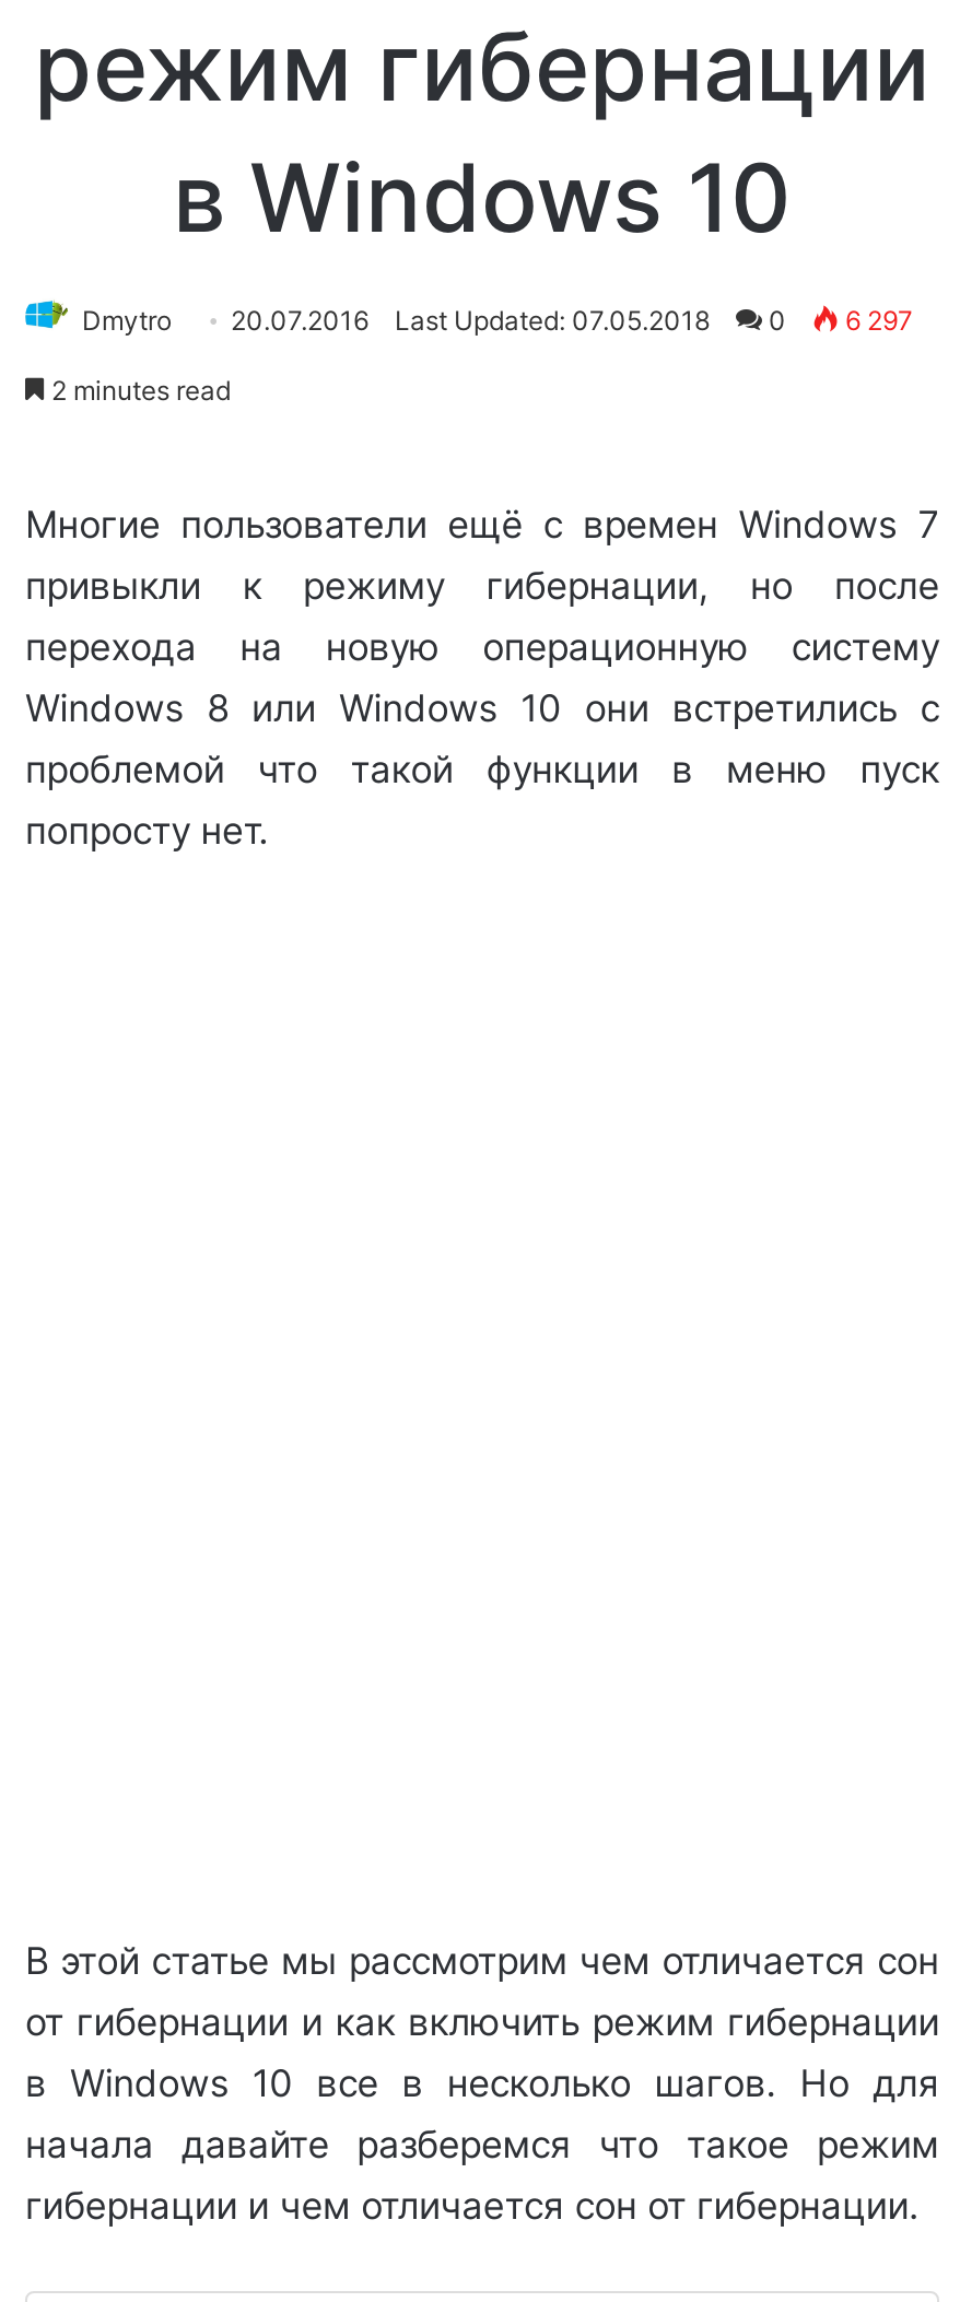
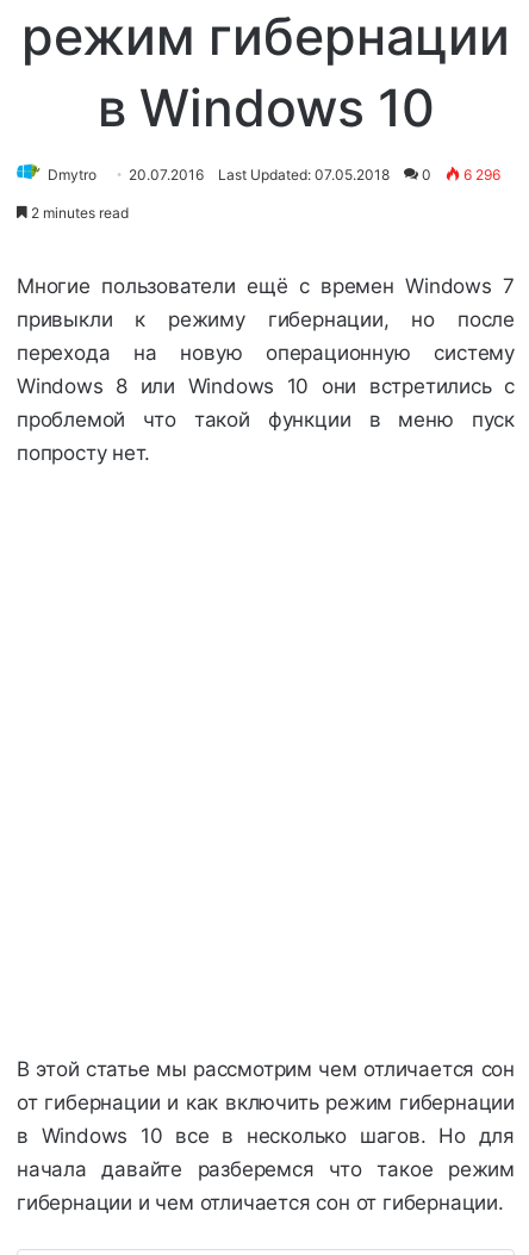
[82,304,913,337] Dmytro 20.07.2016 Last Updated: 07.05.2018 0 6 297 -> [48,166,500,184] Dmytro 20.07.2016 Last Updated: 07.05.2018 0 6 296

